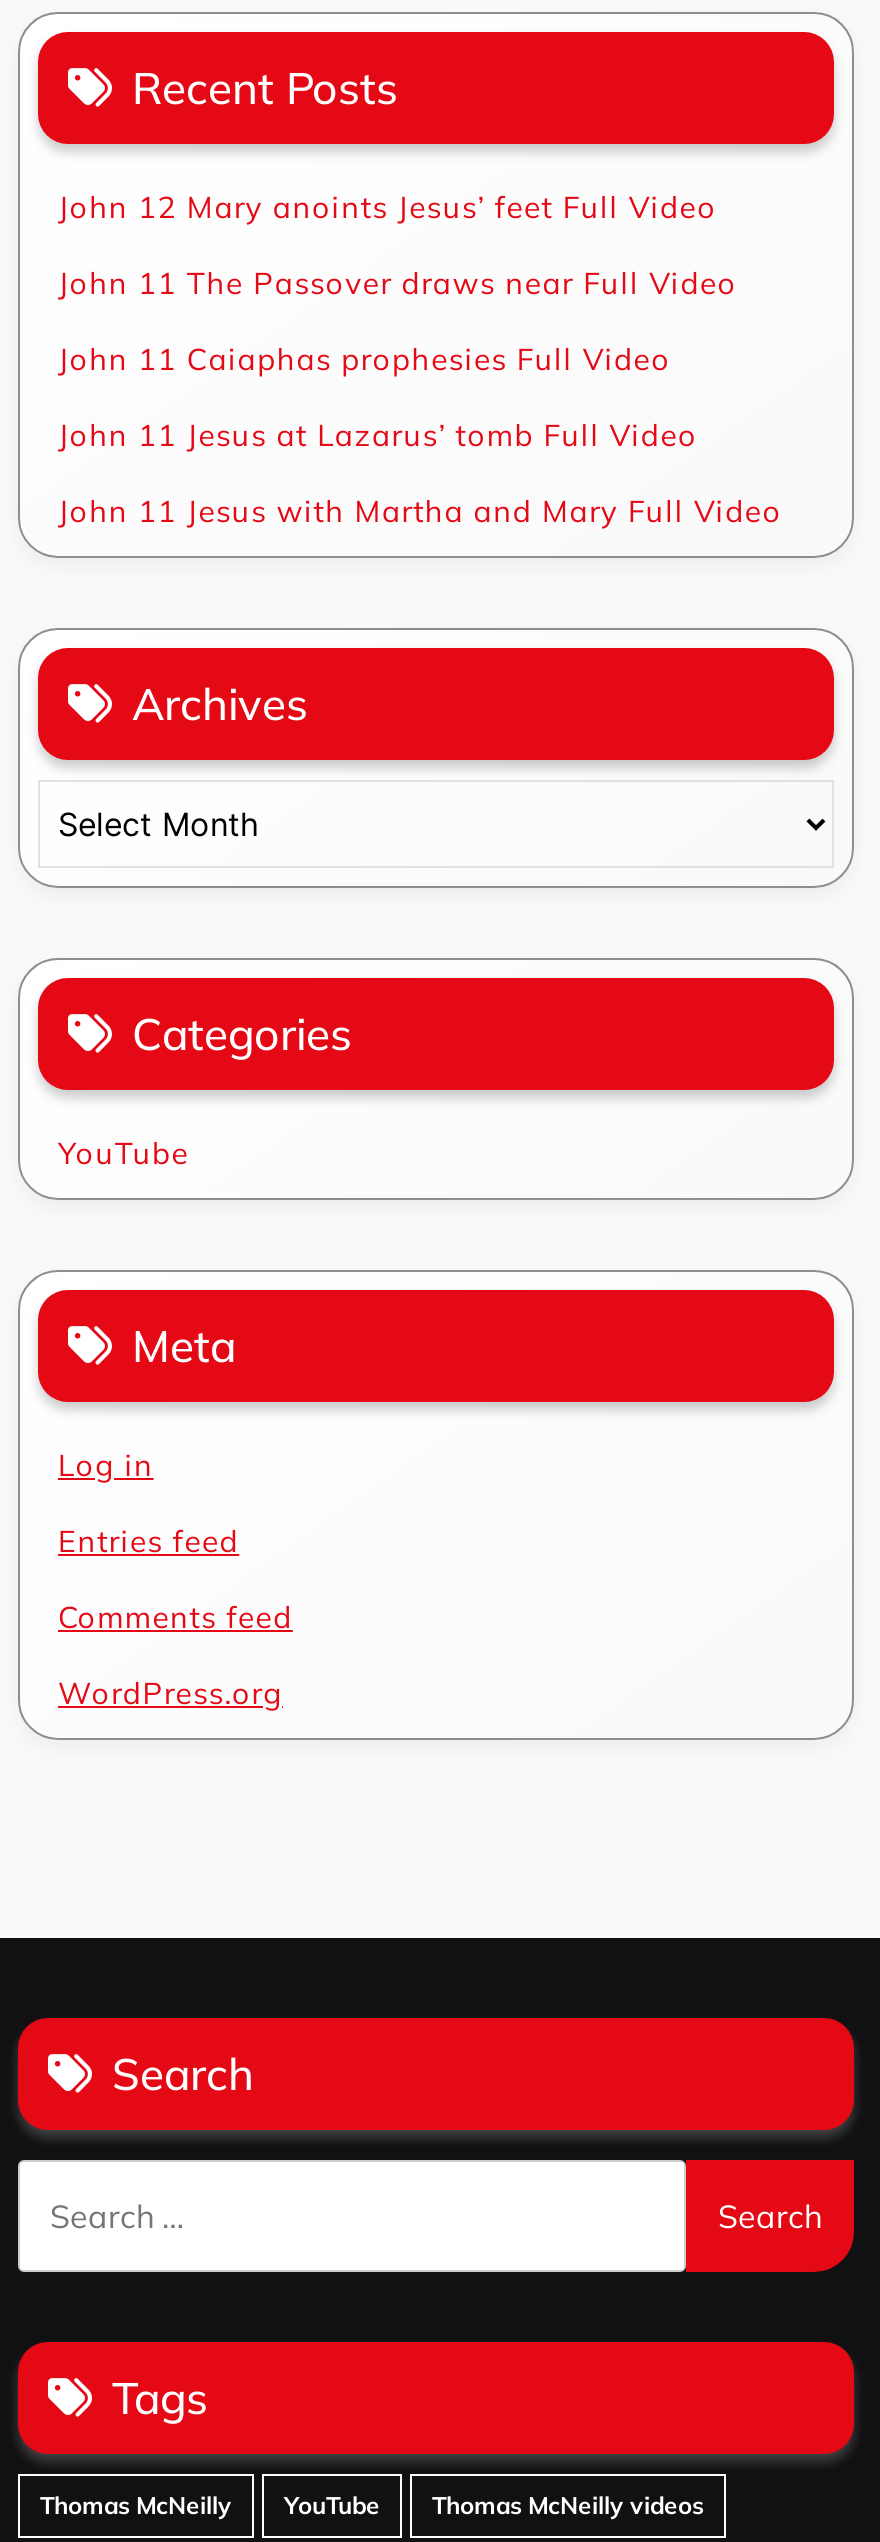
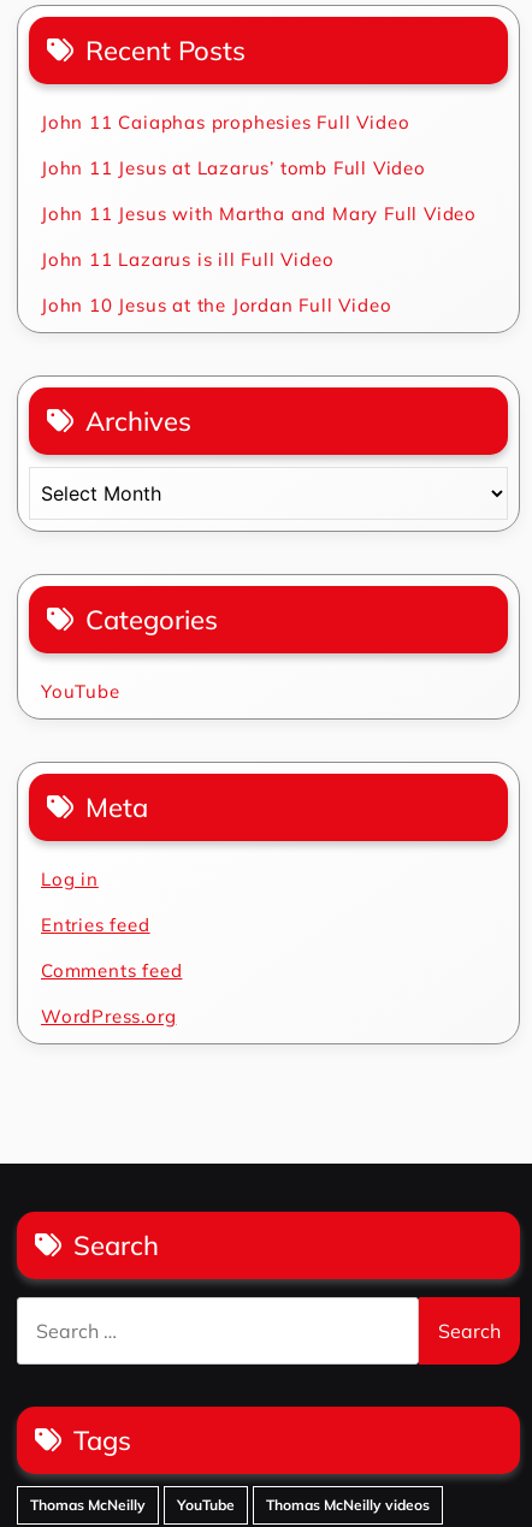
[58,188,737,302] John 12 Mary anoints Jesus’ feet Full Video | John 11 The Passover draws near Full Video -> none
moved [58,340,782,530] -> [41,110,477,224]: John 11 Caiaphas prophesies Full Video | John 11 Jesus at Lazarus’ tomb Full Video | John 11 Jesus with Martha and Mary Full Video
none -> [41,247,392,316] John 11 Lazarus is ill Full Video | John 10 Jesus at the Jordan Full Video

